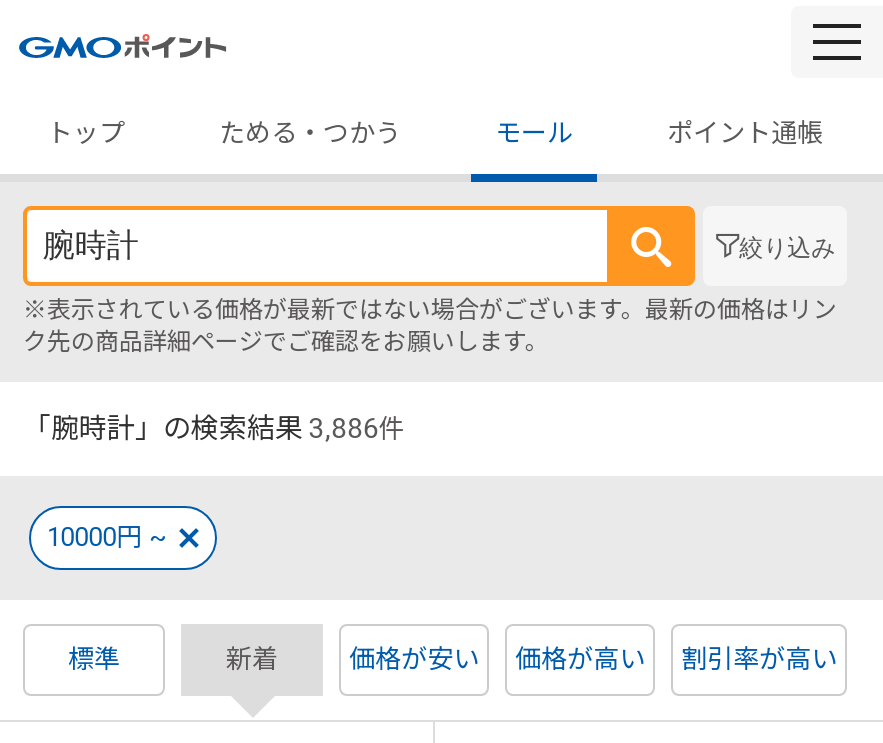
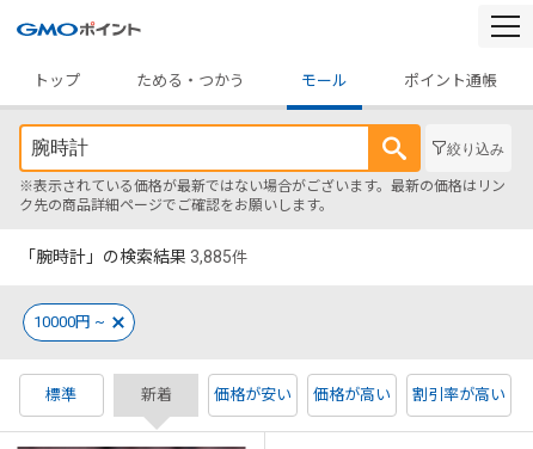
[23,412,405,444] 「腕時計」の検索結果3,886件 -> [19,247,247,266] 「腕時計」の検索結果3,885件

